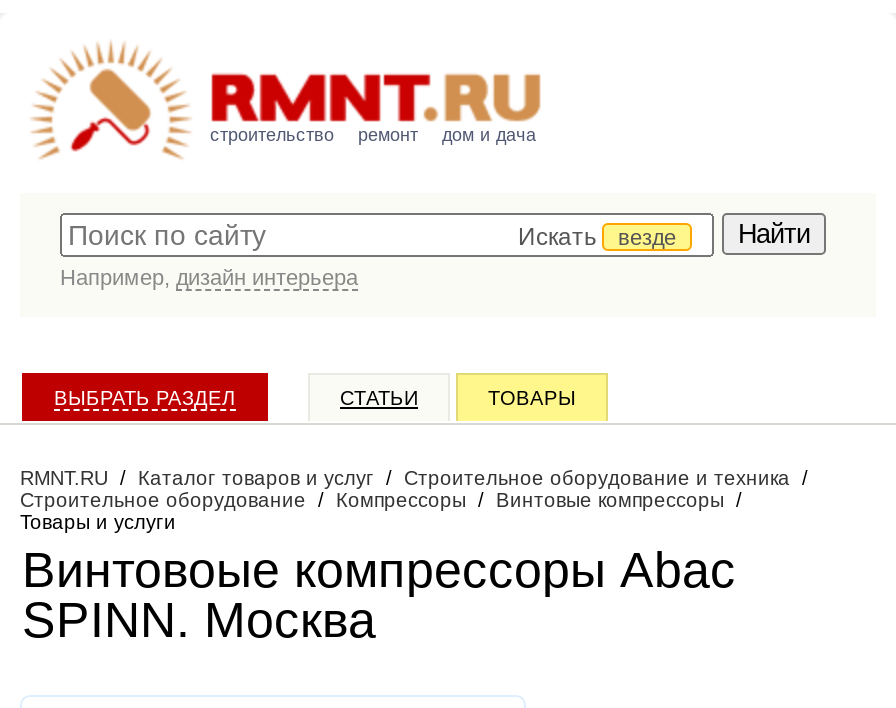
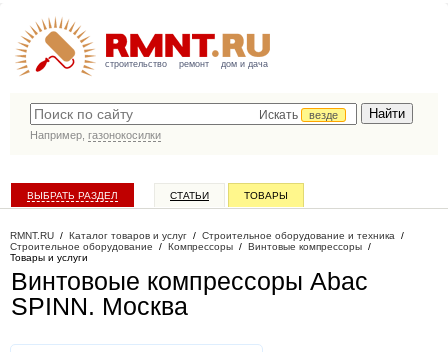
[60,265,358,289] Например, дизайн интерьера -> [30,129,161,141] Например, газонокосилки

